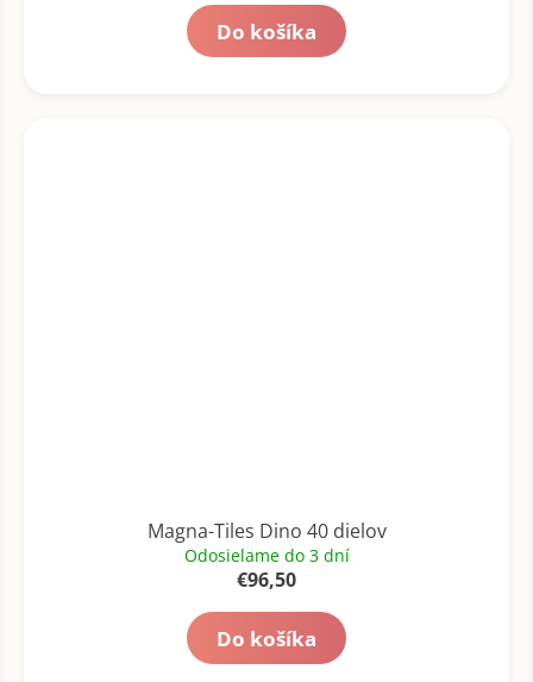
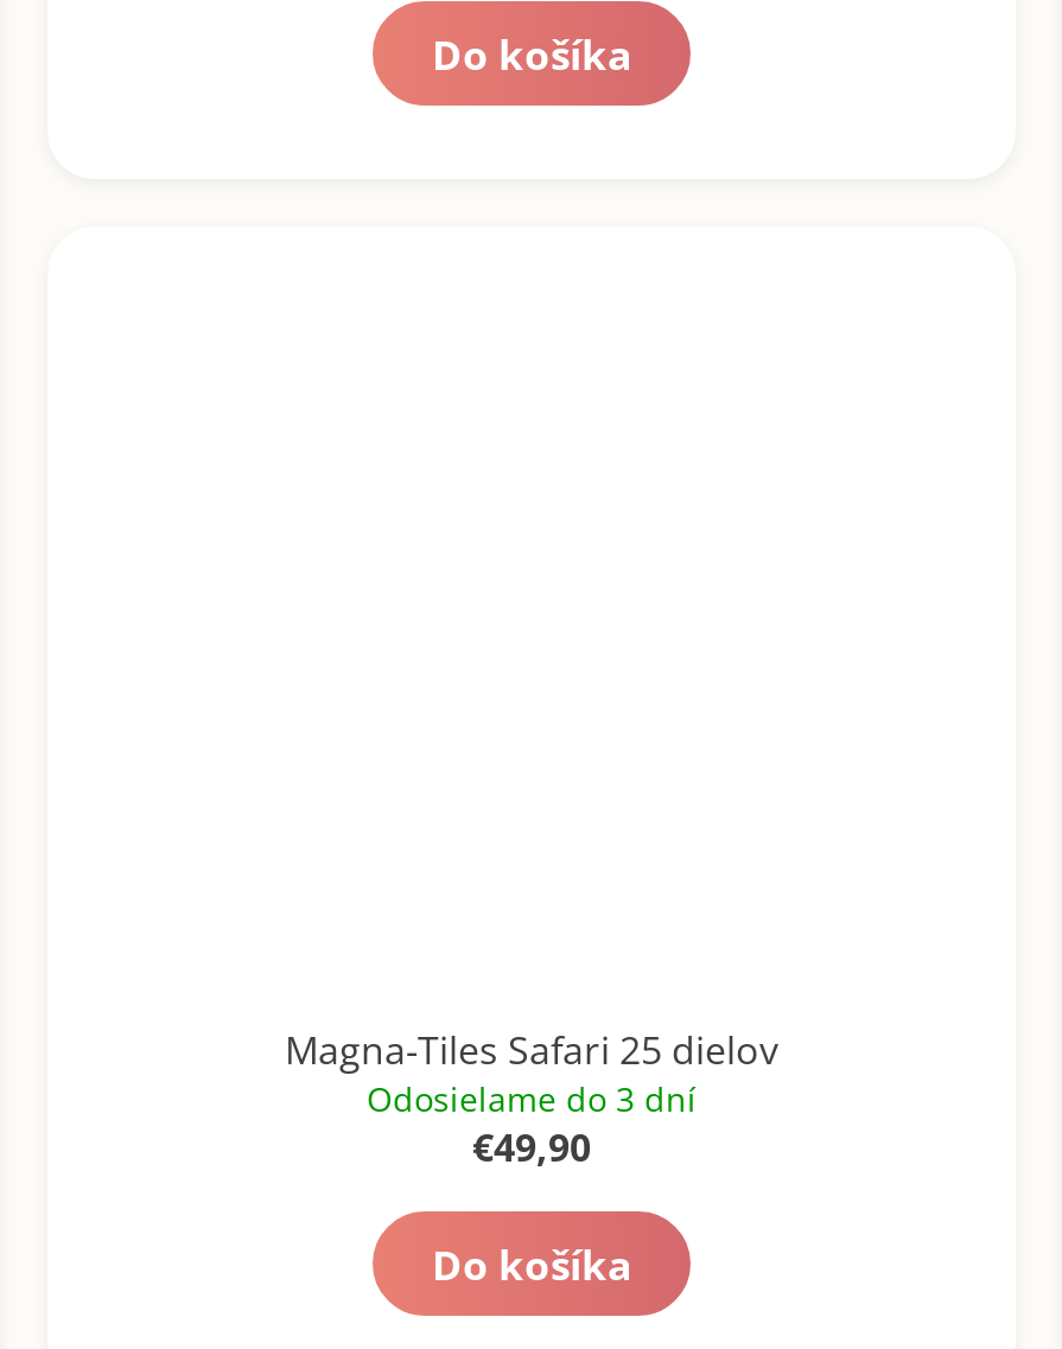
[147,517,386,543] Magna-Tiles Dino 40 dielov -> [285,1023,778,1075] Magna-Tiles Safari 25 dielov
[237,566,296,592] €96,50 -> [472,1120,591,1172] €49,90

